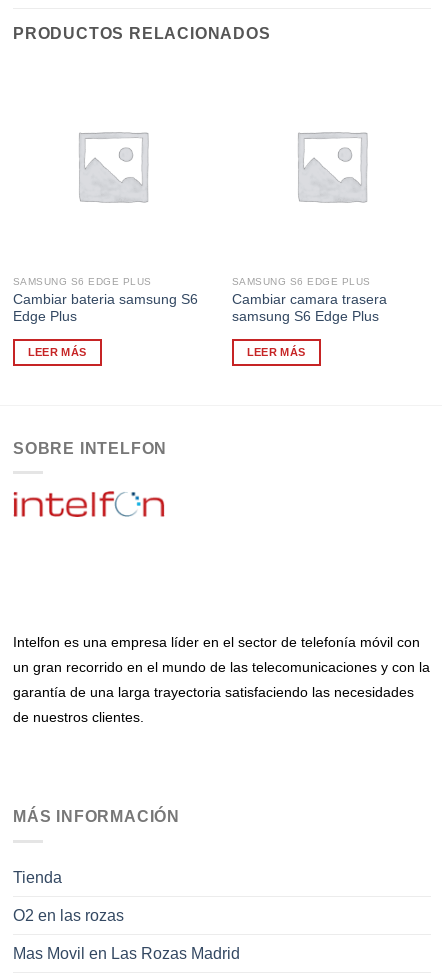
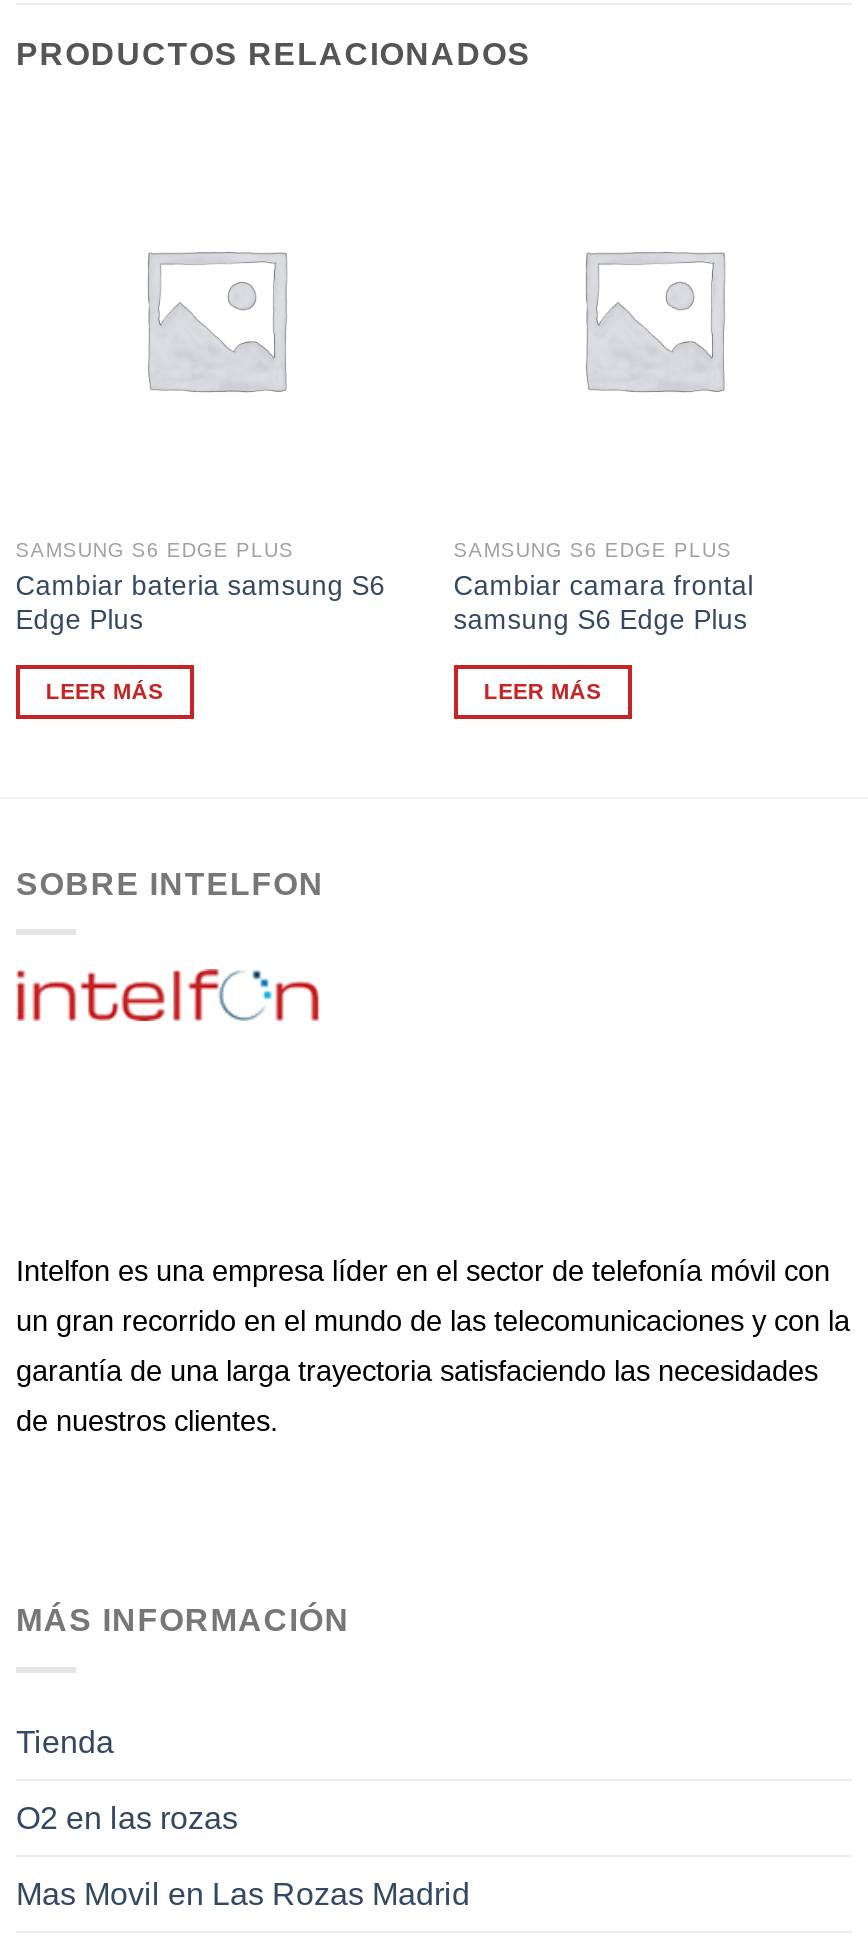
[232,292,387,307] Cambiar camara trasera -> [454,570,754,600] Cambiar camara frontal

